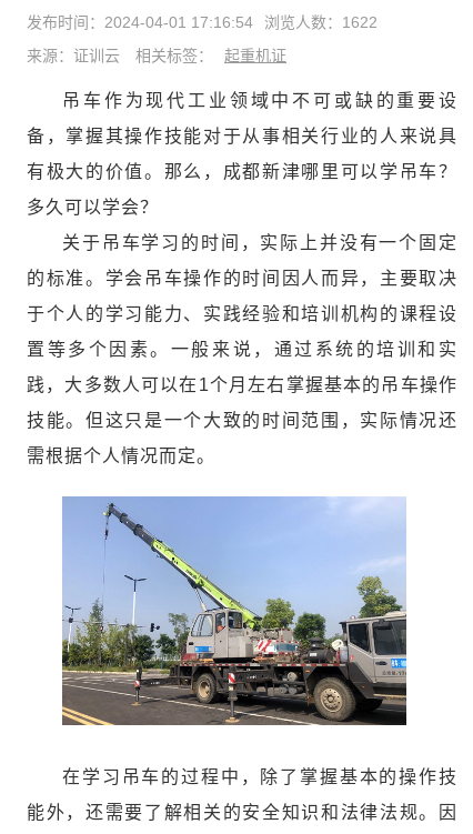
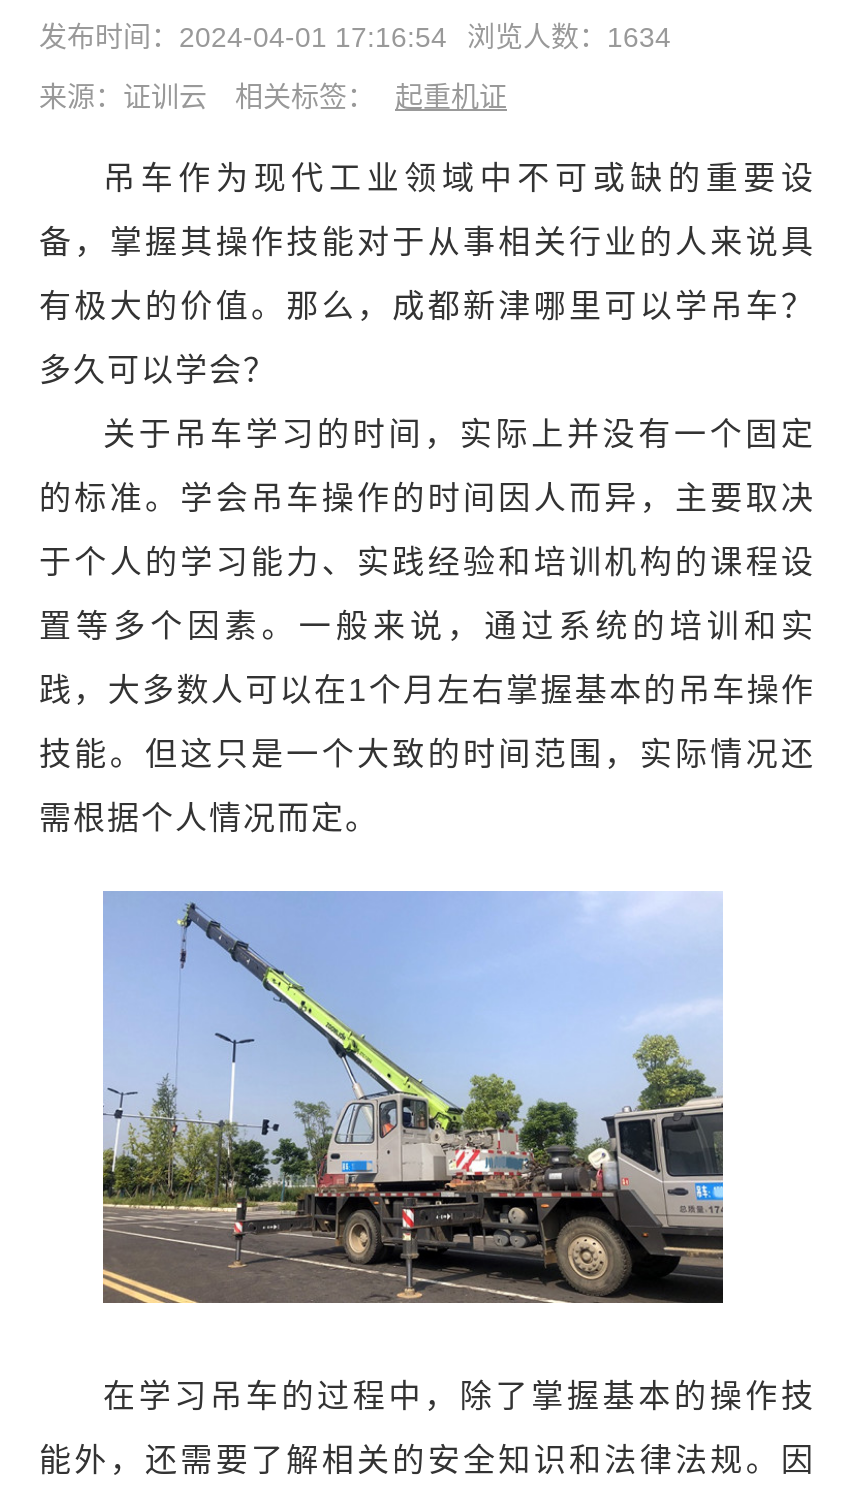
[27,13,378,31] 发布时间：2024-04-01 17:16:54 浏览人数：1622 -> [39,21,671,53] 发布时间：2024-04-01 17:16:54 浏览人数：1634

